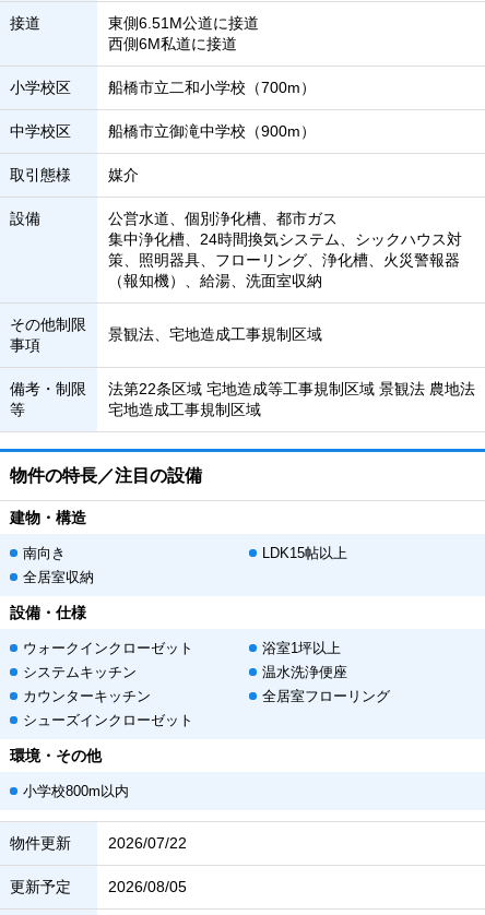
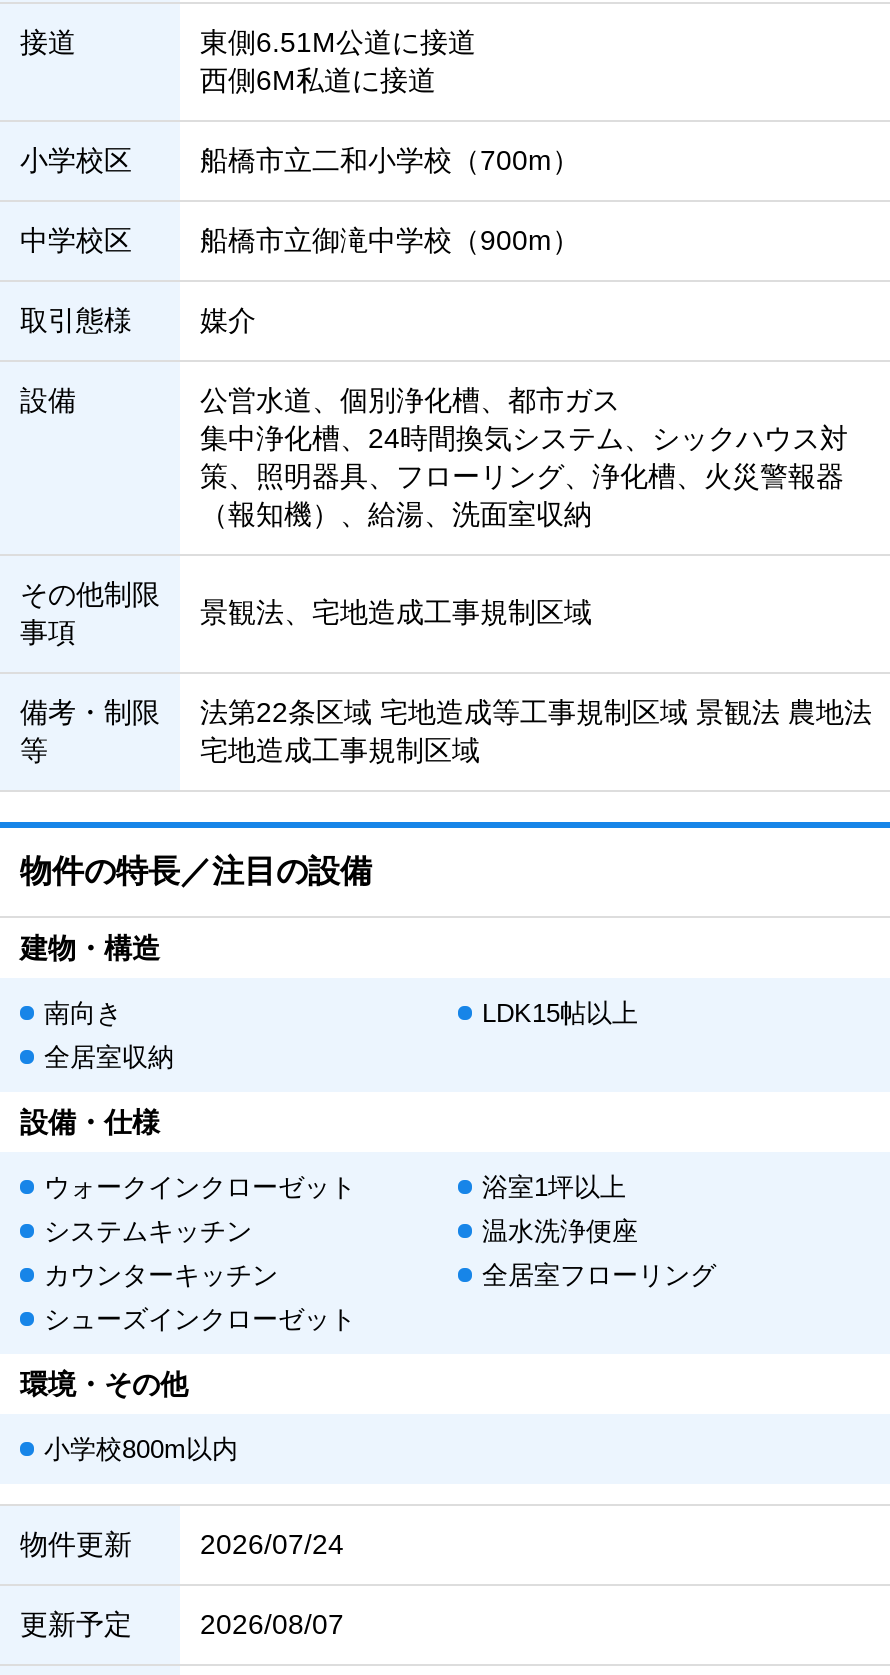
[108,834,187,852] 2026/07/22 -> [200,1528,344,1560] 2026/07/24
[108,878,187,895] 2026/08/05 -> [200,1608,344,1640] 2026/08/07

